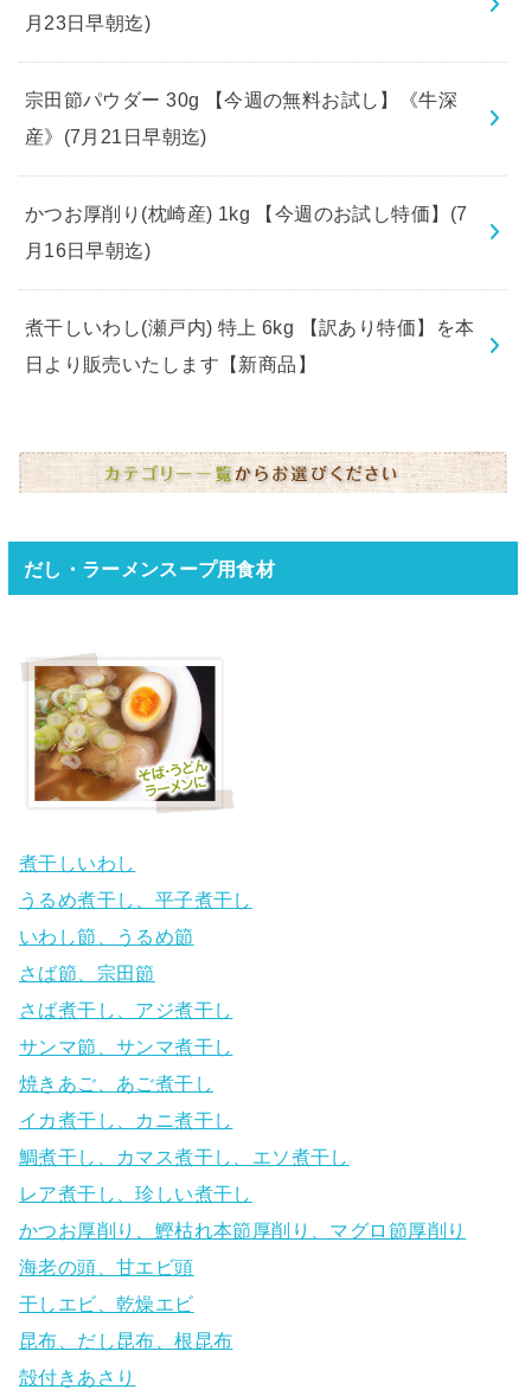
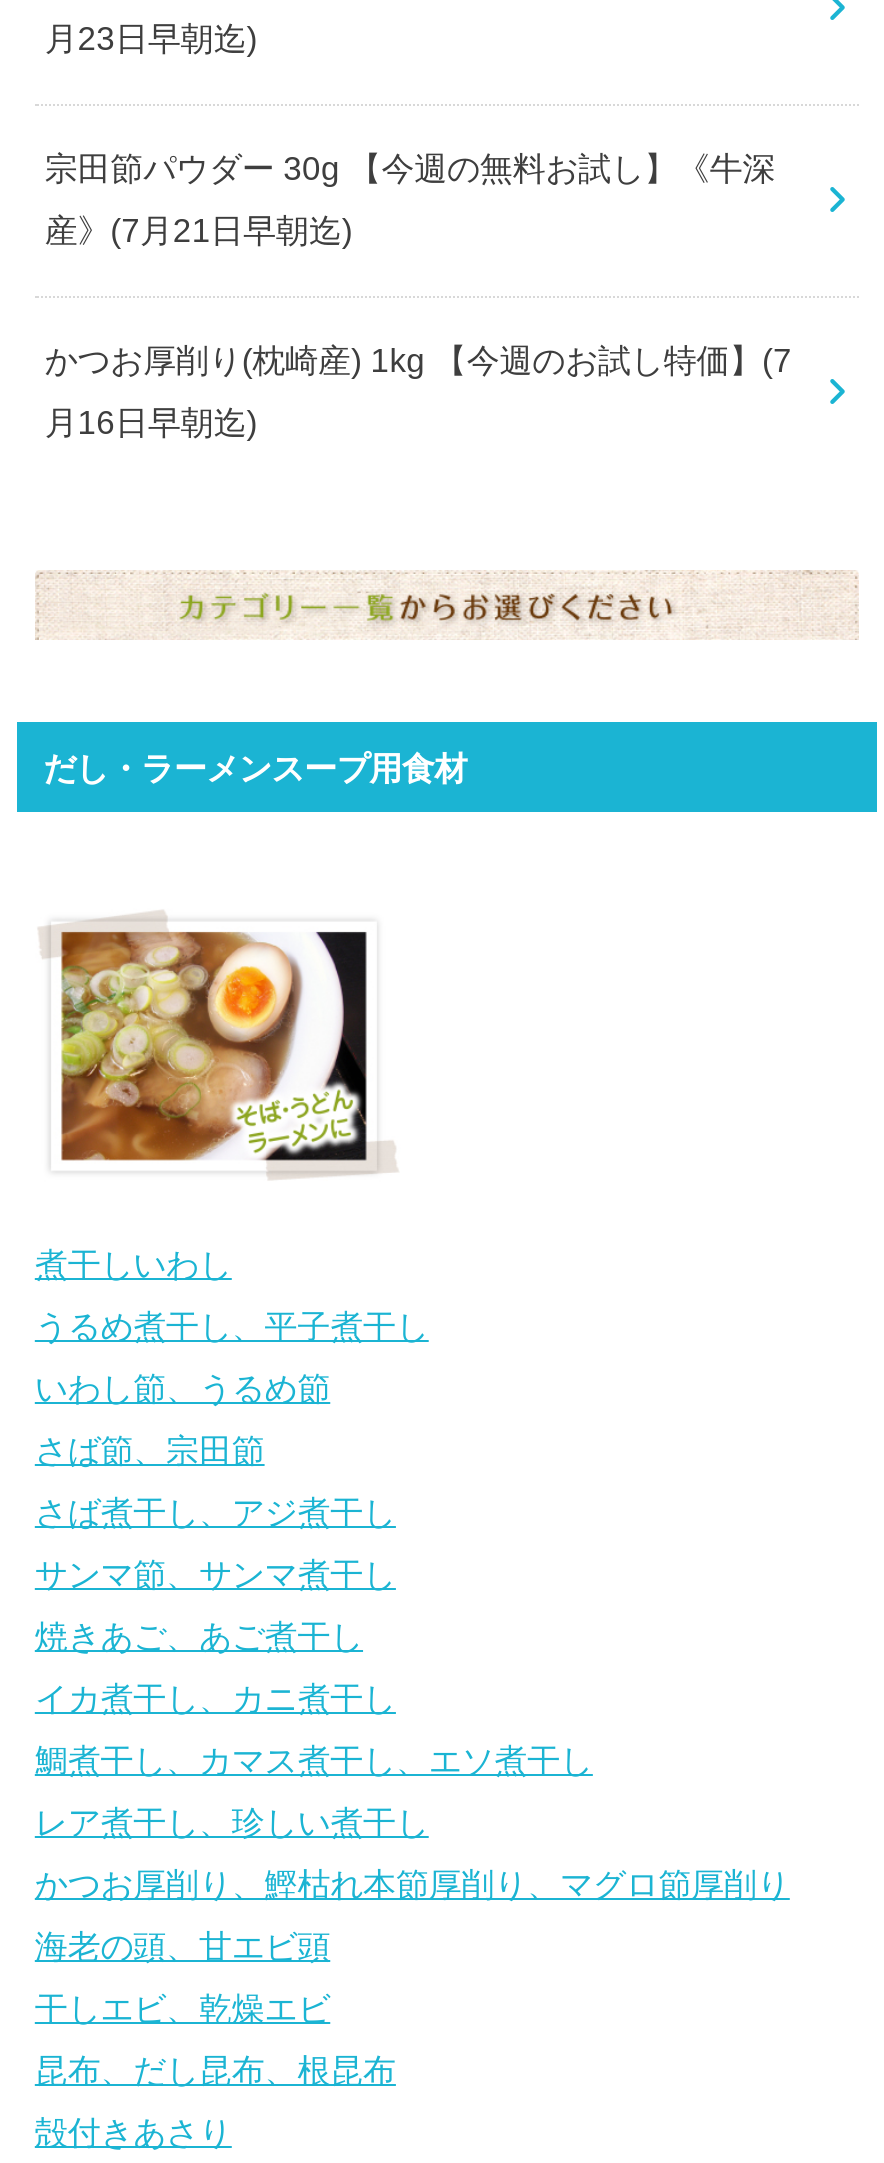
[25,317,475,375] 煮干しいわし(瀬戸内) 特上 6kg 【訳あり特価】を本 | 日より販売いたします【新商品】 -> none

